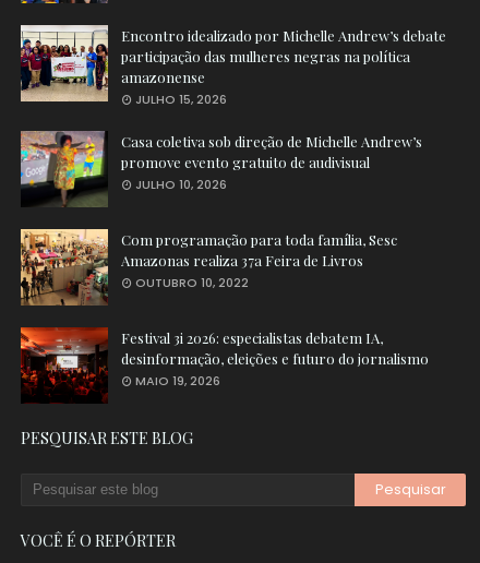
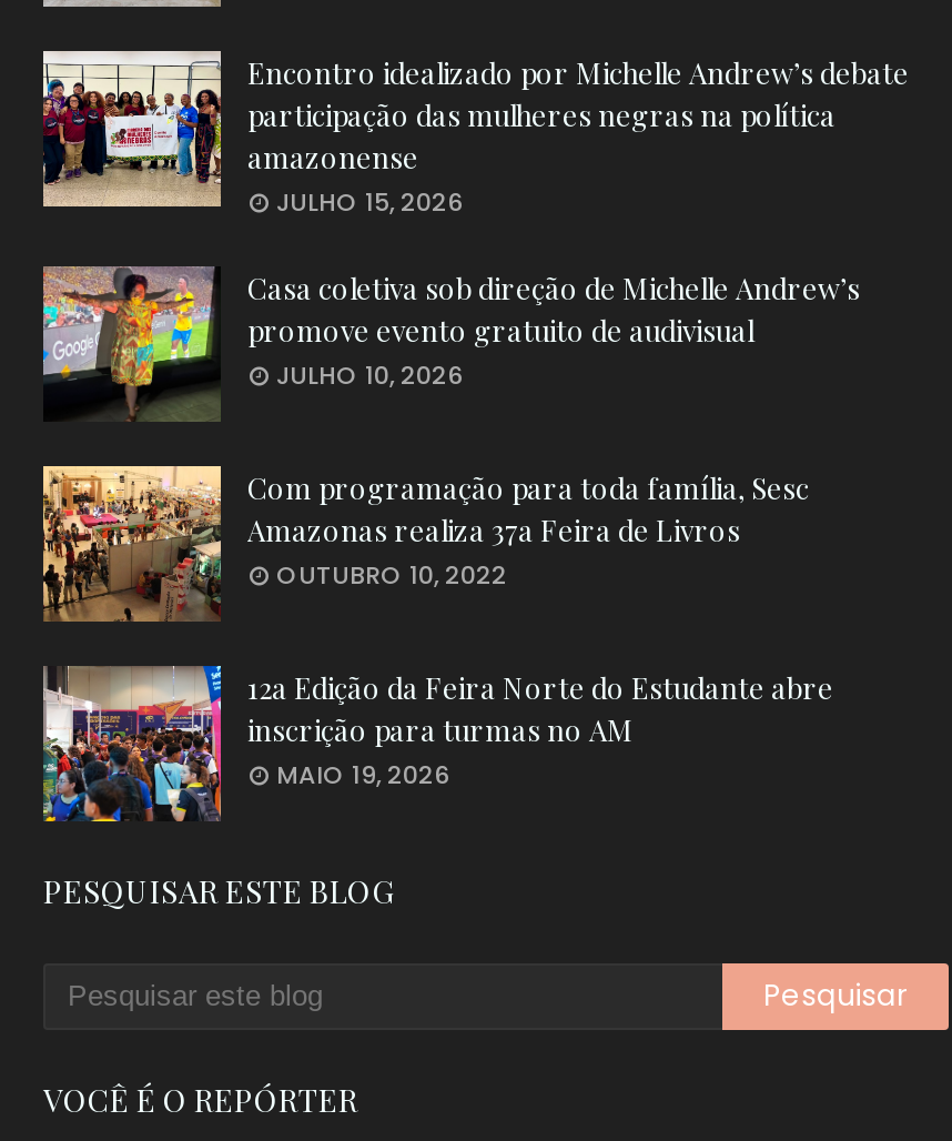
[20,326,429,404] [image] | Festival 3i 2026: especialistas debatem IA, | desinformação, eleições e futuro do jornalismo -> [41,664,833,824] [image] | 12a Edição da Feira Norte do Estudante abre | inscrição para turmas no AM

